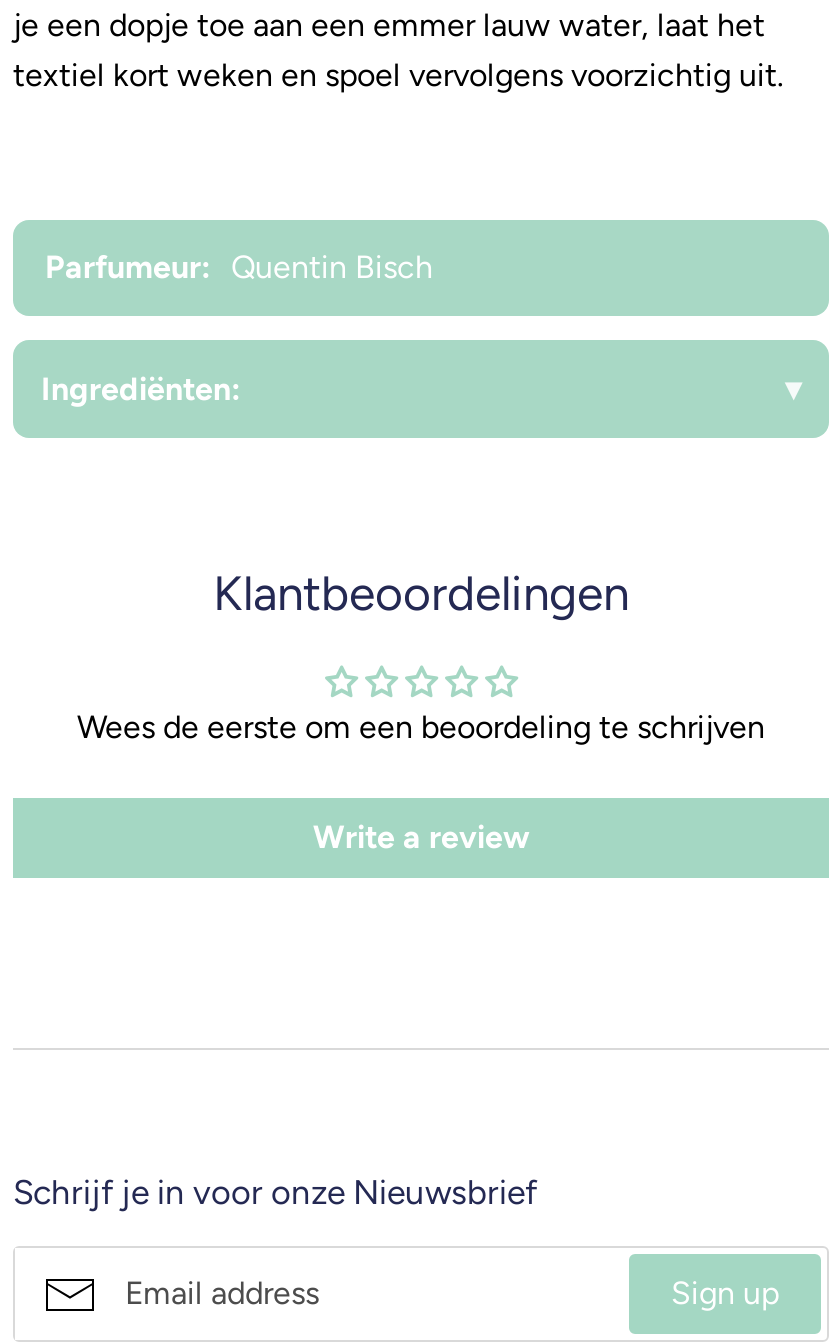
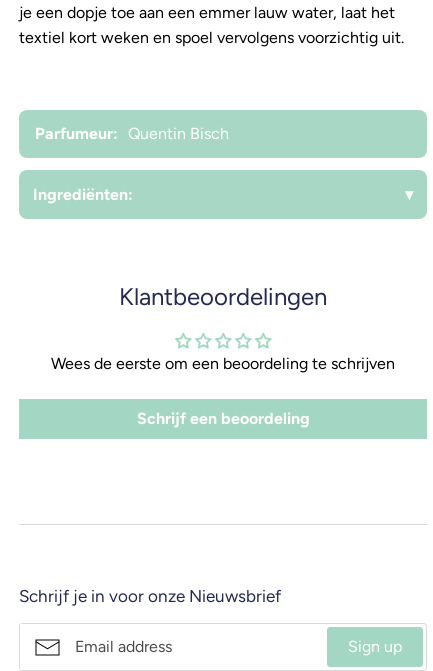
[313,819,529,857] Write a review -> [136,409,309,428] Schrijf een beoordeling

